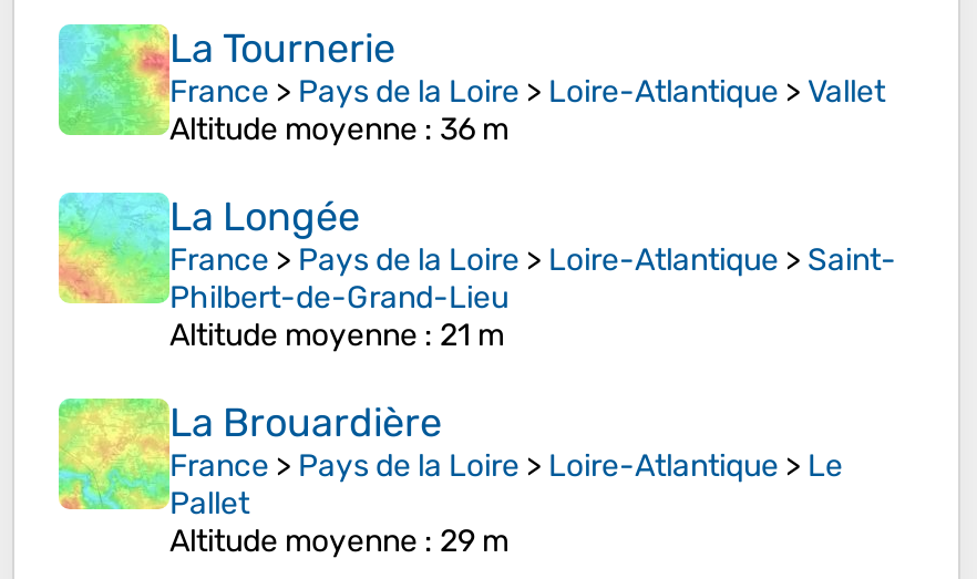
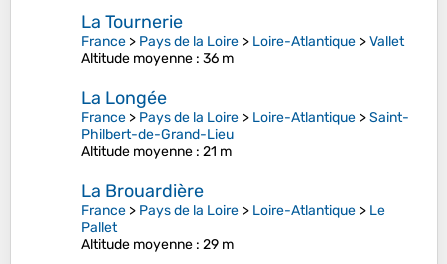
[56,22,163,137] [image] -> none
[56,190,163,306] [image] -> none
[56,396,163,511] [image] -> none

